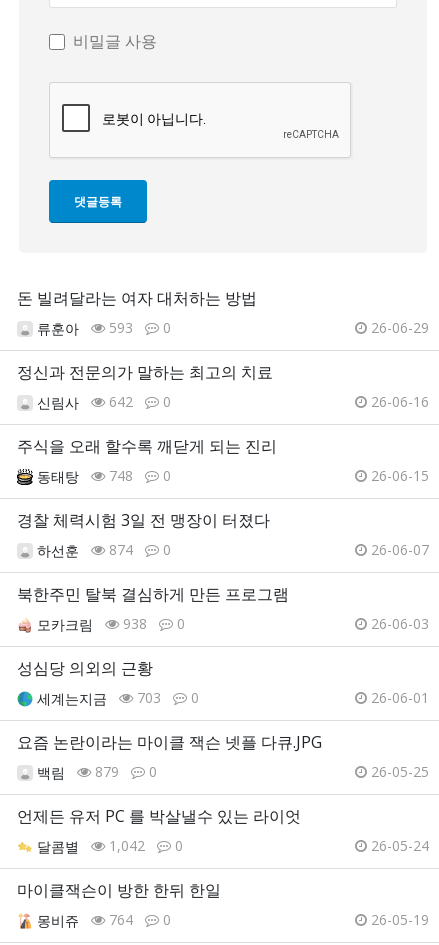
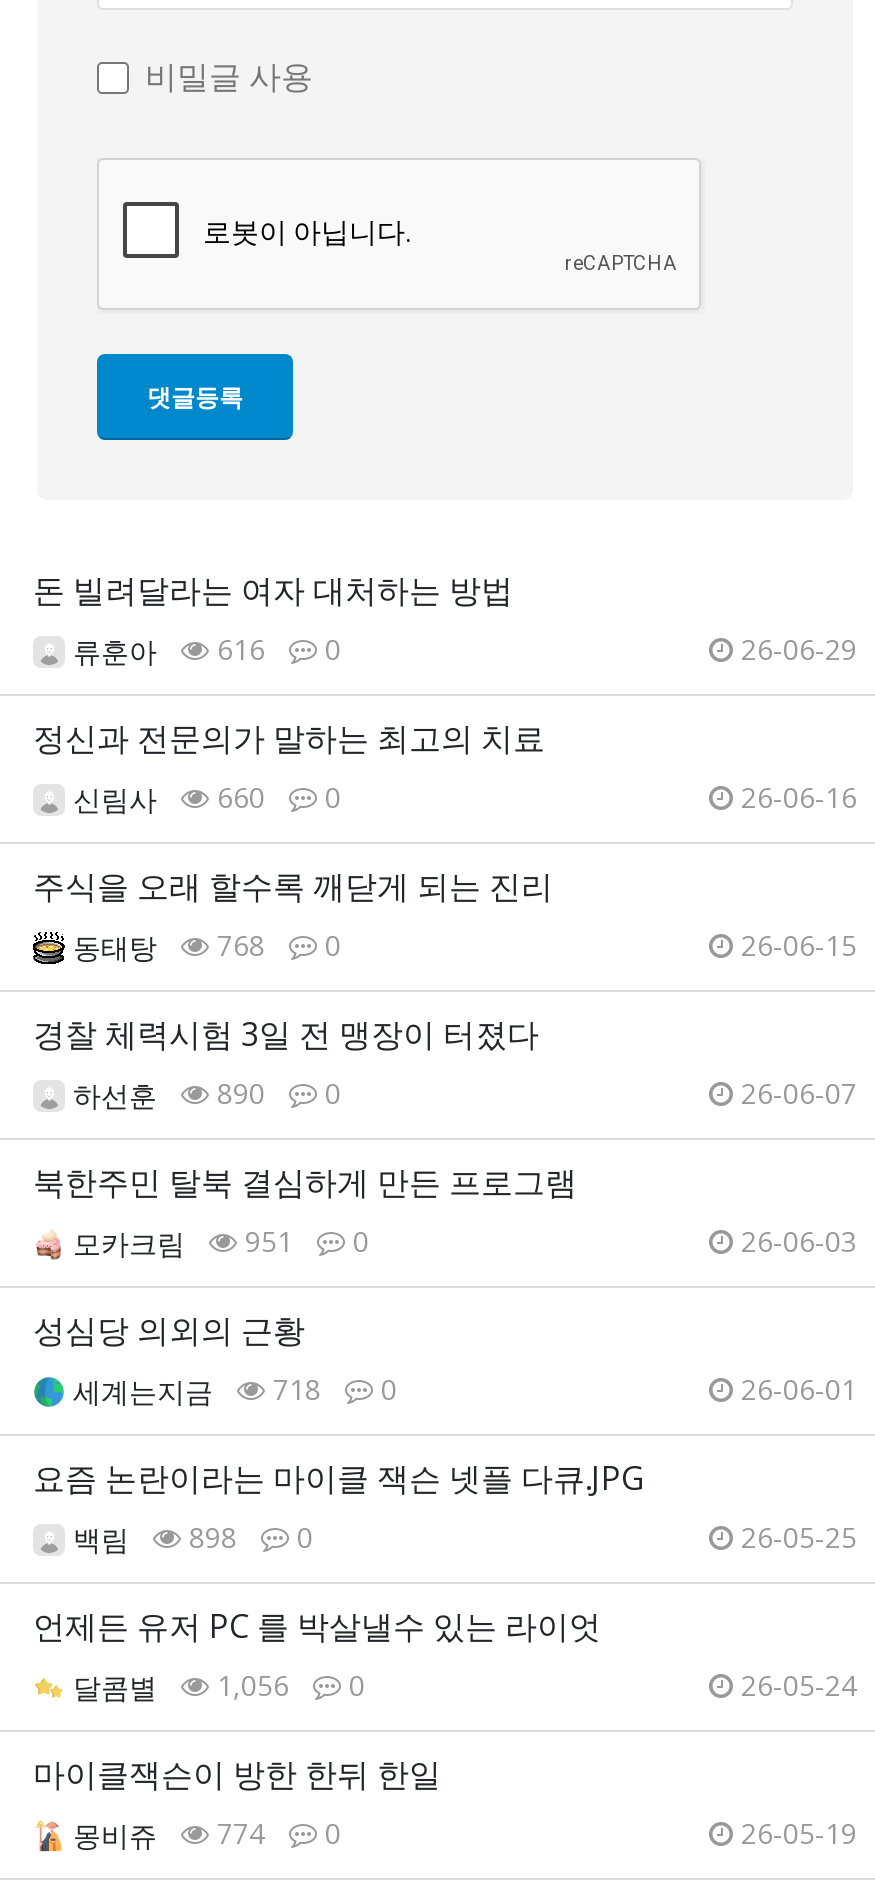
[37,318,171,338] 류훈아 593 0 -> [73,630,341,671] 류훈아 616 0
[37,392,171,412] 신림사 642 0 -> [73,778,341,819] 신림사 660 0
[37,466,171,486] 동태탕 748 0 -> [73,926,341,967] 동태탕 768 0
[37,540,171,560] 하선훈 874 0 -> [73,1074,341,1115] 하선훈 890 0
[37,614,185,634] 모카크림 938 0 -> [73,1222,369,1263] 모카크림 951 0
[37,688,199,708] 세계는지금 703 0 -> [73,1370,397,1411] 세계는지금 718 0
[37,762,157,782] 백림 879 0 -> [73,1518,313,1559] 백림 898 0
[37,836,183,856] 달콤별 1,042 0 -> [73,1666,365,1707] 달콤별 1,056 0
[37,910,171,930] 몽비쥬 764 0 -> [73,1814,341,1855] 몽비쥬 774 0

